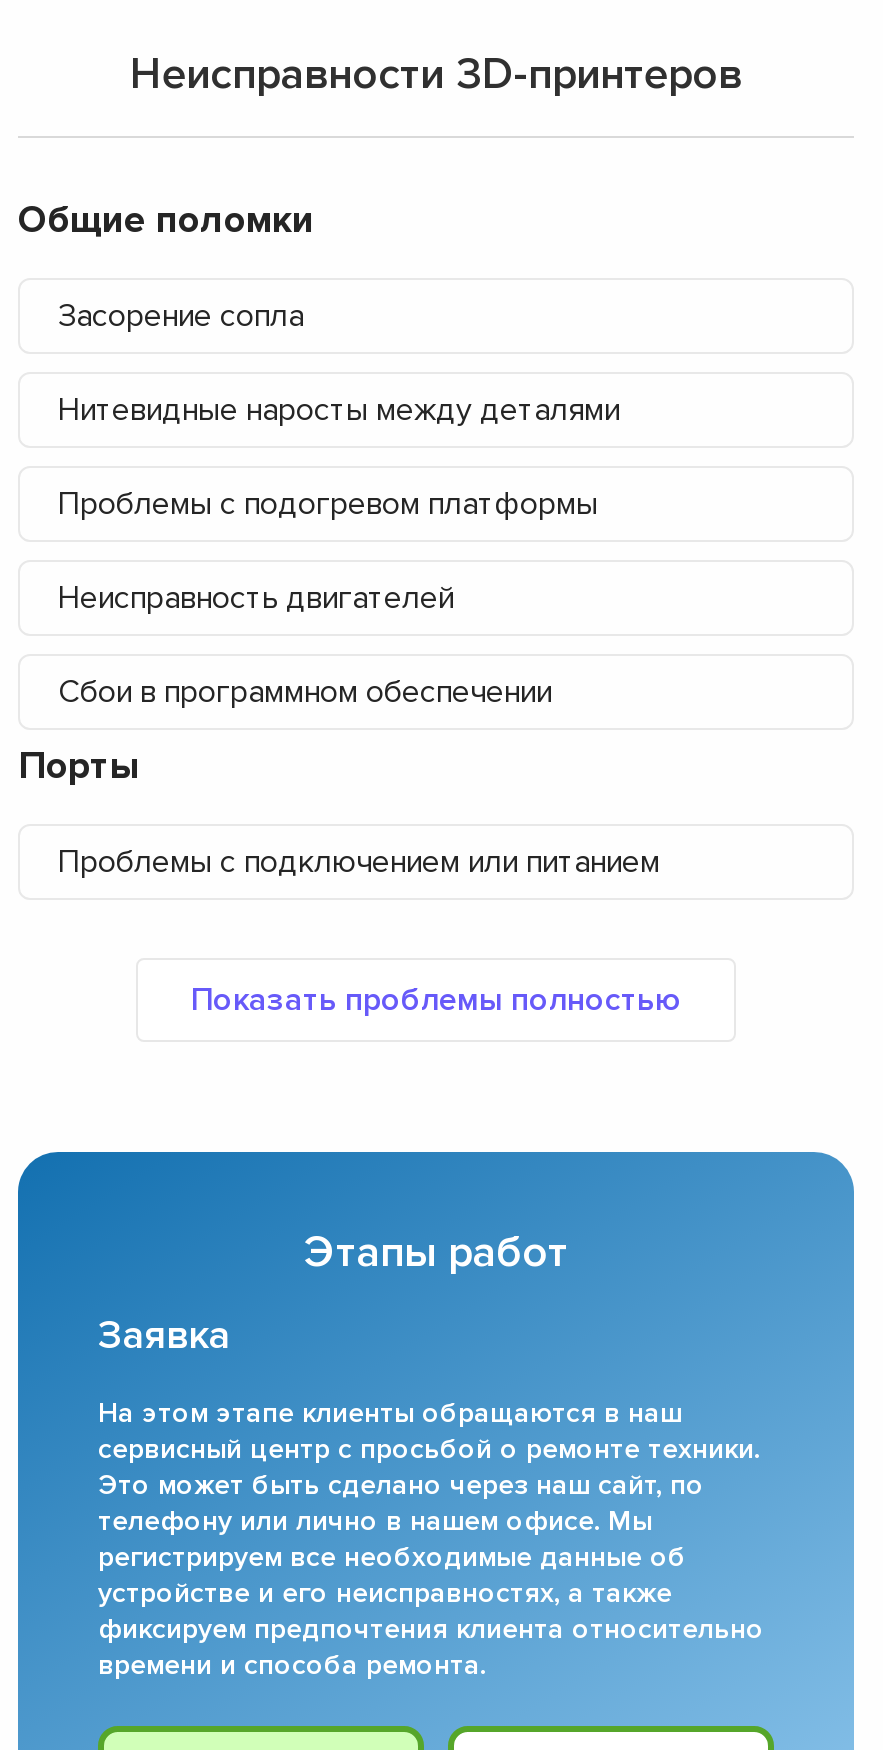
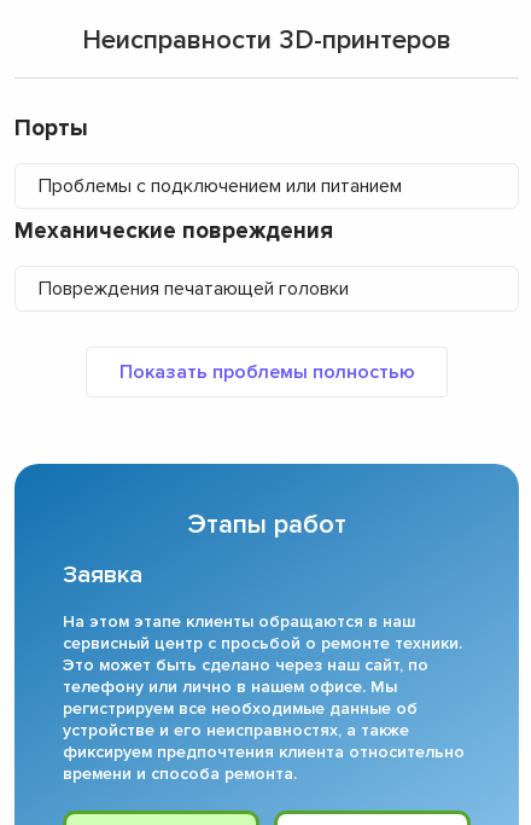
[18,199,620,713] Общие поломки | Засорение сопла | Нитевидные наросты между деталями | Проблемы с подогревом платформы | Неисправность двигателей | Сбои в программном обеспечении -> none
moved [18,745,660,883] -> [14,115,402,198]: Порты | Проблемы с подключением или питанием
none -> [14,218,349,301] Механические повреждения | Повреждения печатающей головки

